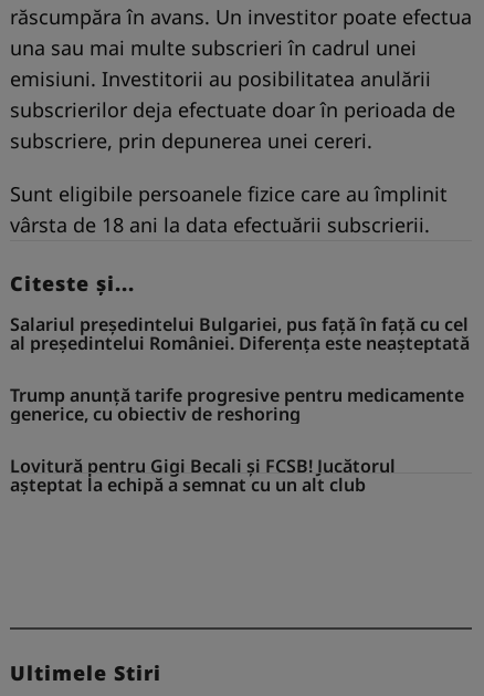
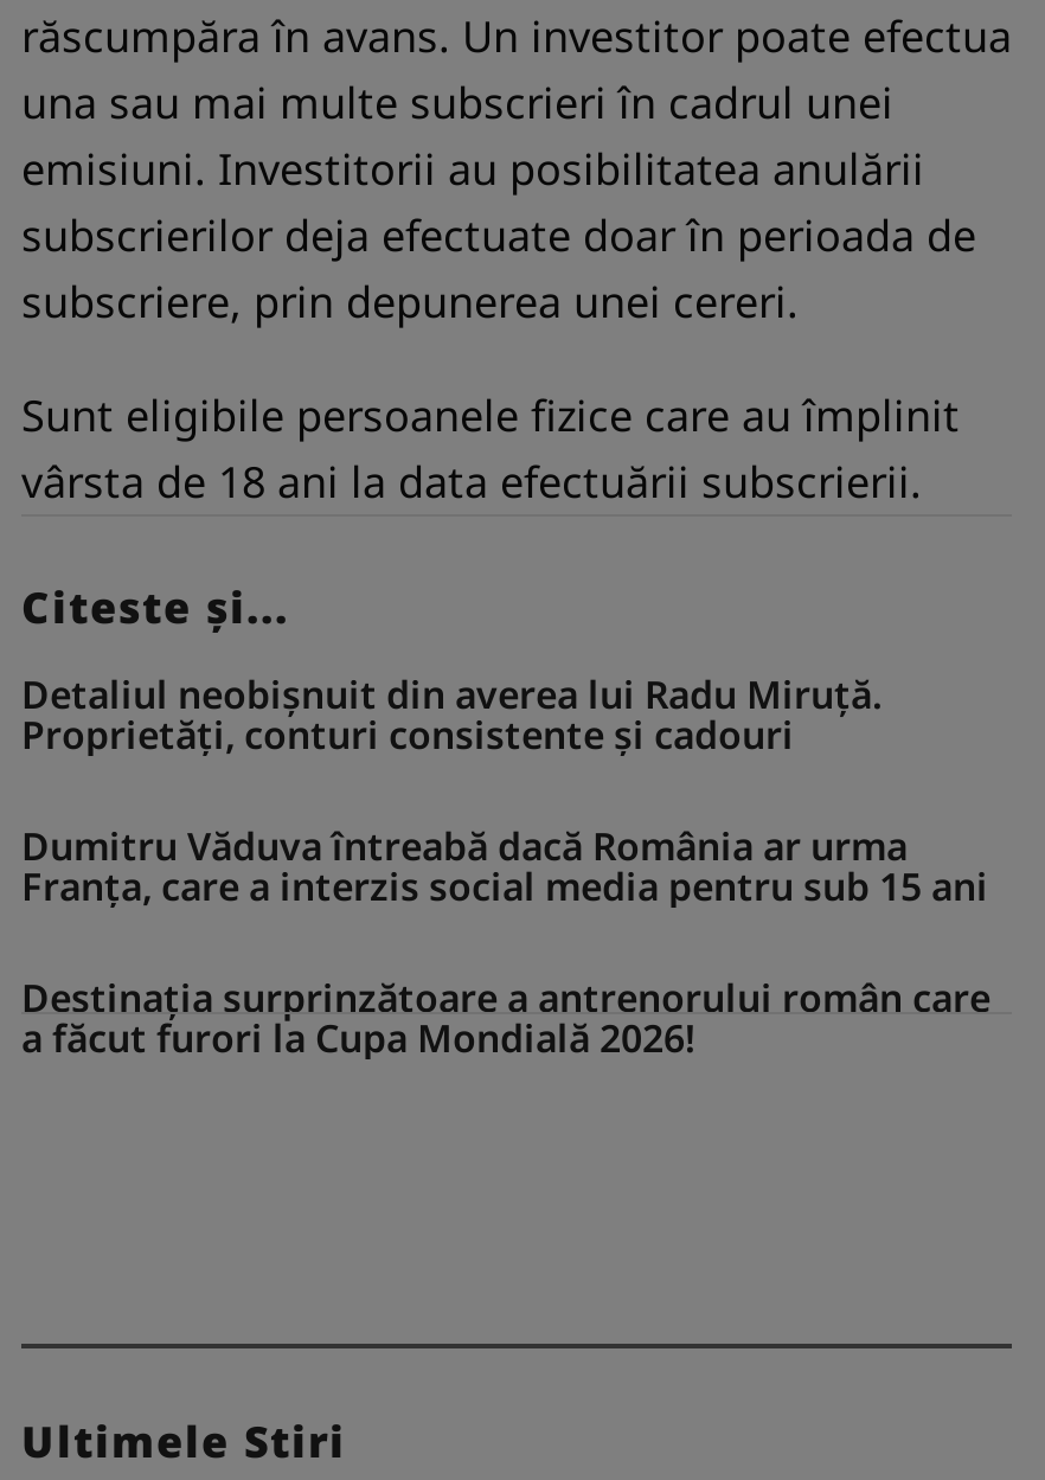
[10,312,470,355] Salariul președintelui Bulgariei, pus față în față cu cel | al președintelui României. Diferența este neașteptată -> [21,668,881,760] Detaliul neobişnuit din averea lui Radu Miruță. | Proprietăți, conturi consistente și cadouri
[10,383,464,426] Trump anunță tarife progresive pentru medicamente | generice, cu obiectiv de reshoring -> [21,819,988,912] Dumitru Văduva întreabă dacă România ar urma | Franța, care a interzis social media pentru sub 15 ani
[10,453,396,496] Lovitură pentru Gigi Becali și FCSB! Jucătorul | așteptat la echipă a semnat cu un alt club -> [21,971,990,1063] Destinația surprinzătoare a antrenorului român care | a făcut furori la Cupa Mondială 2026!

